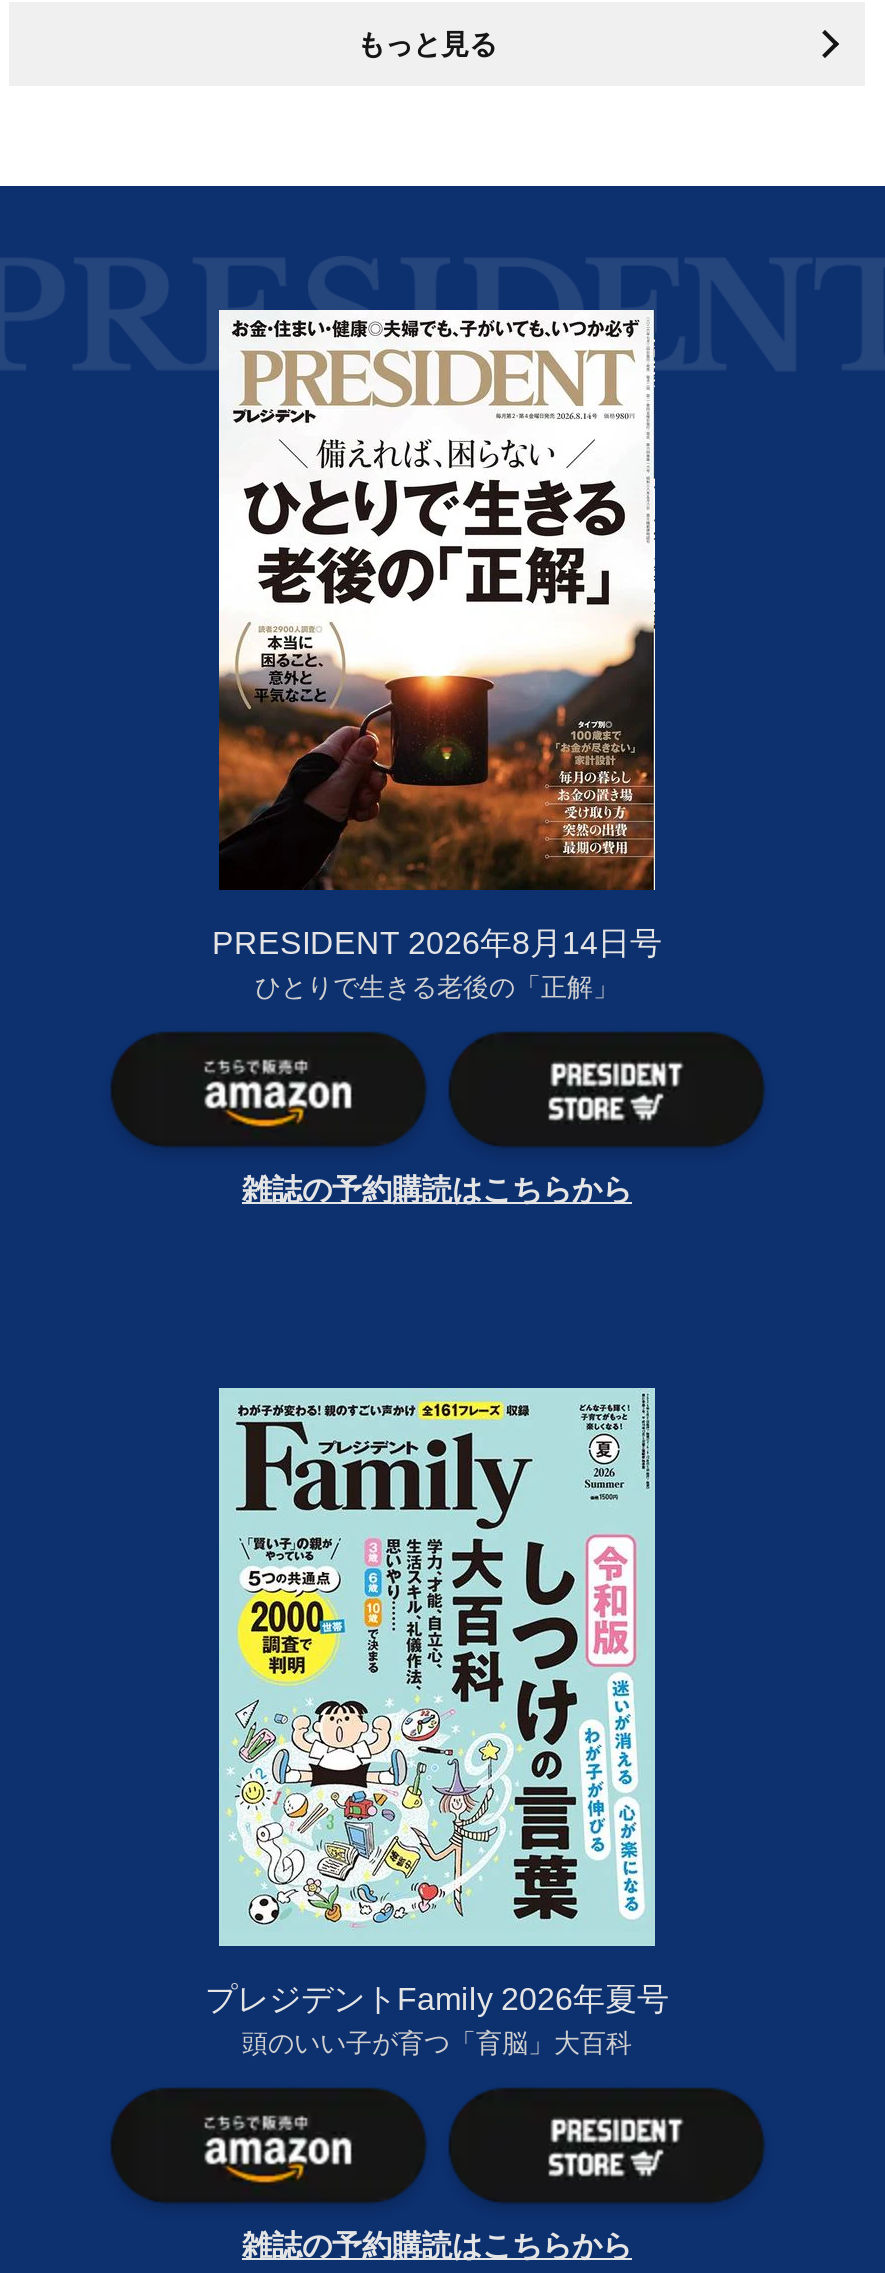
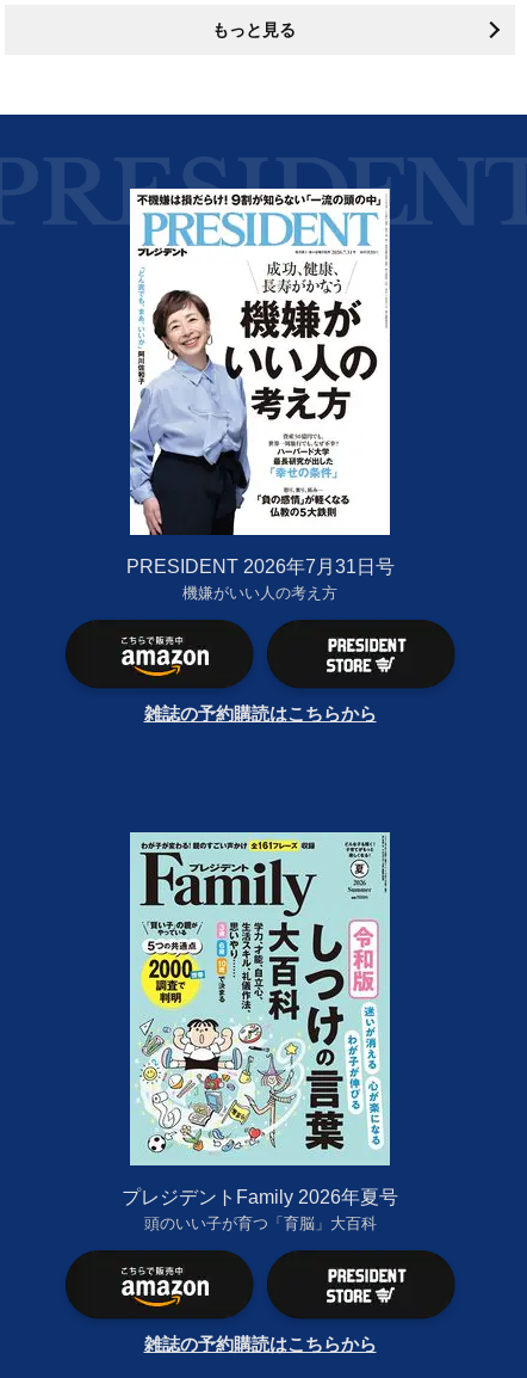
[212,314,662,1002] [image] | PRESIDENT 2026年8月14日号 | ひとりで生きる老後の「正解」 -> [126,192,394,602] [image] | PRESIDENT 2026年7月31日号 | 機嫌がいい人の考え方

